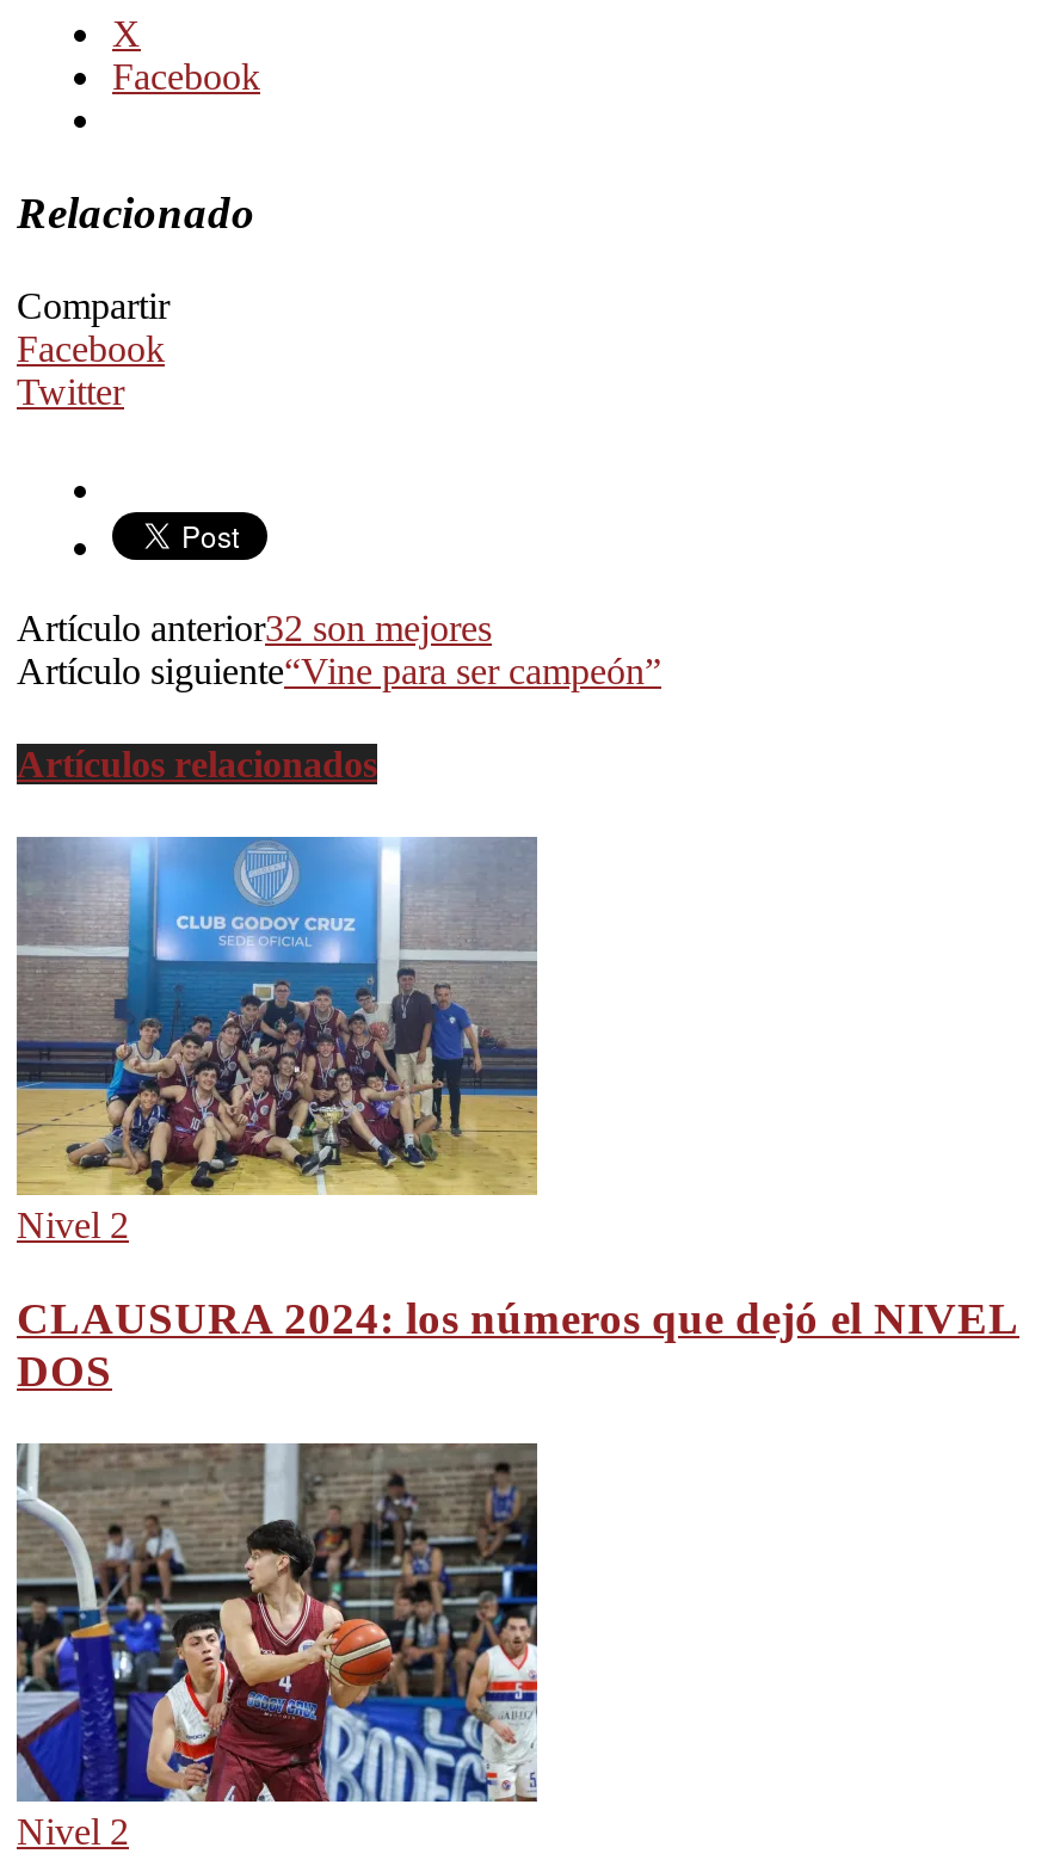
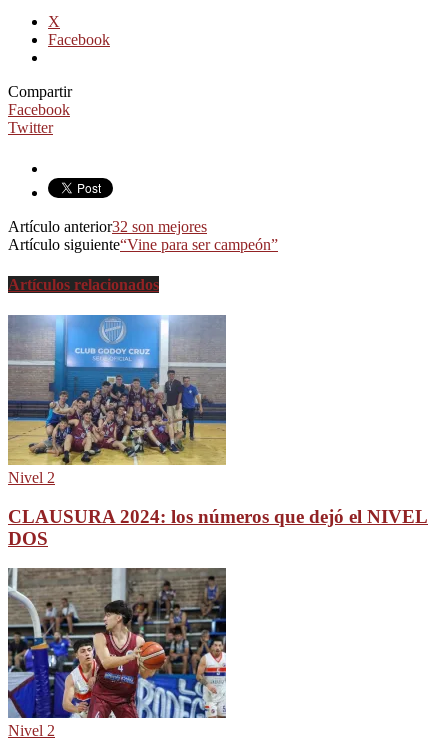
[17,187,255,238] Relacionado -> none

